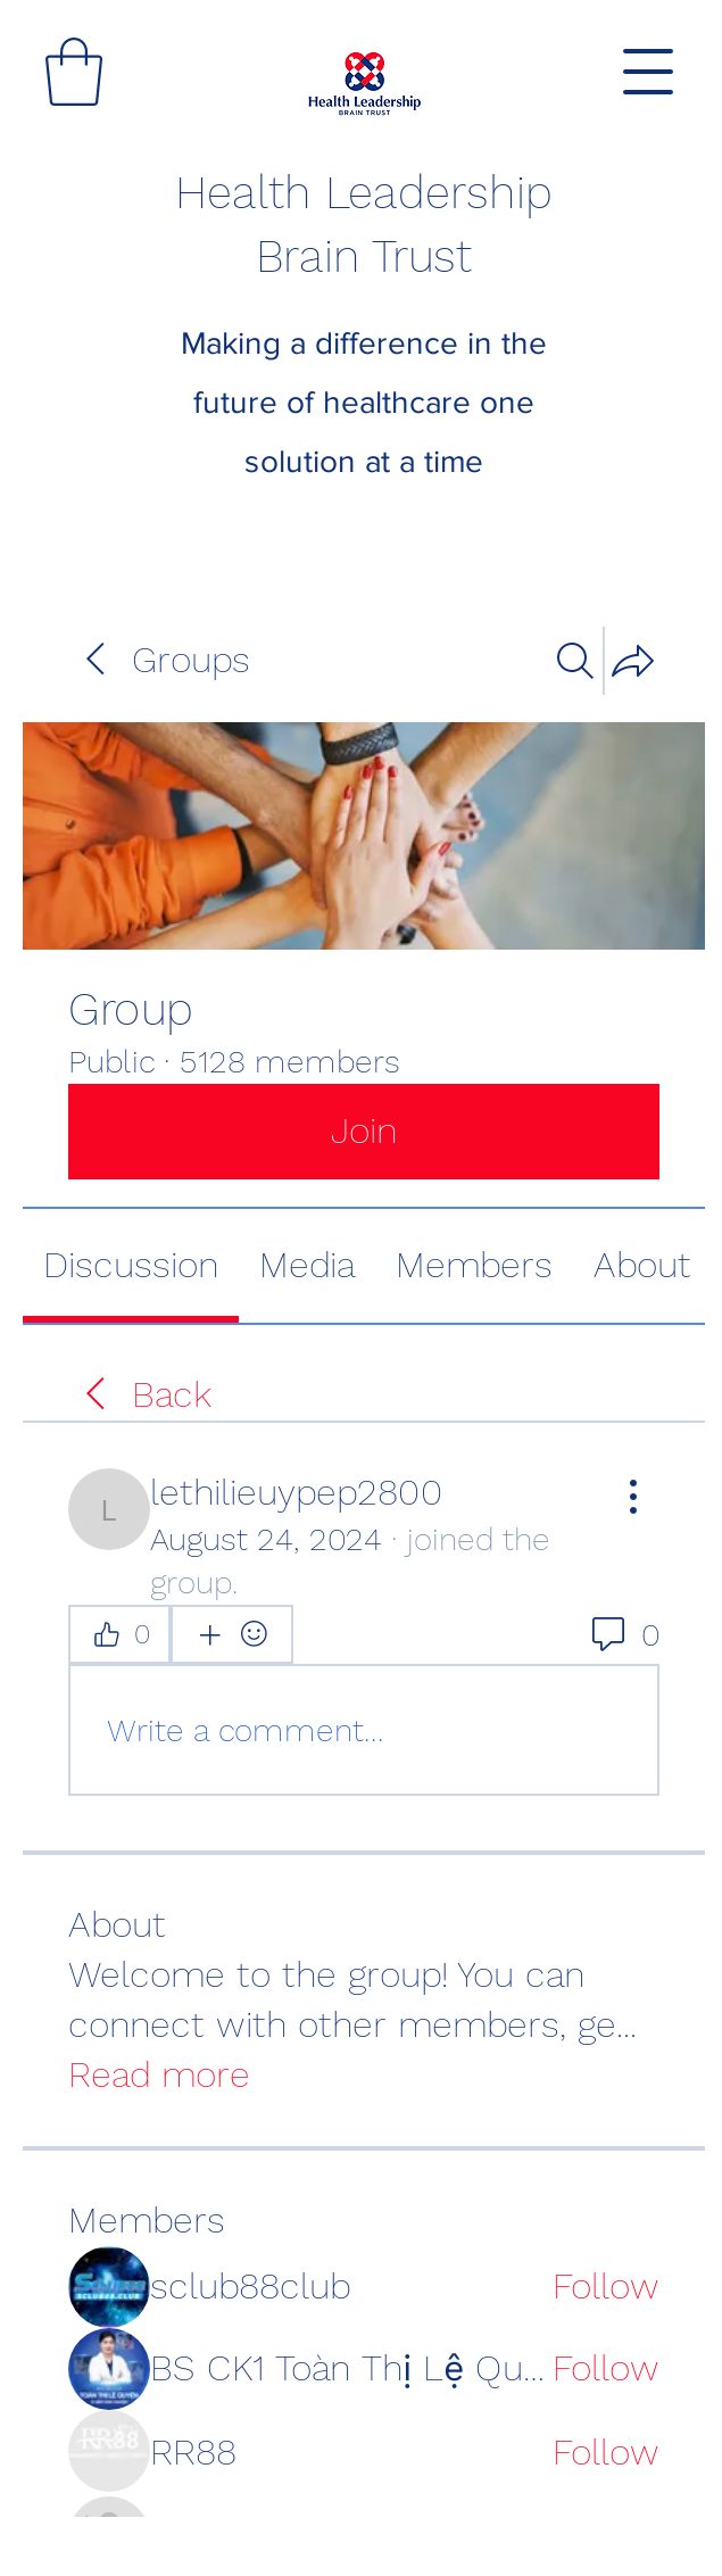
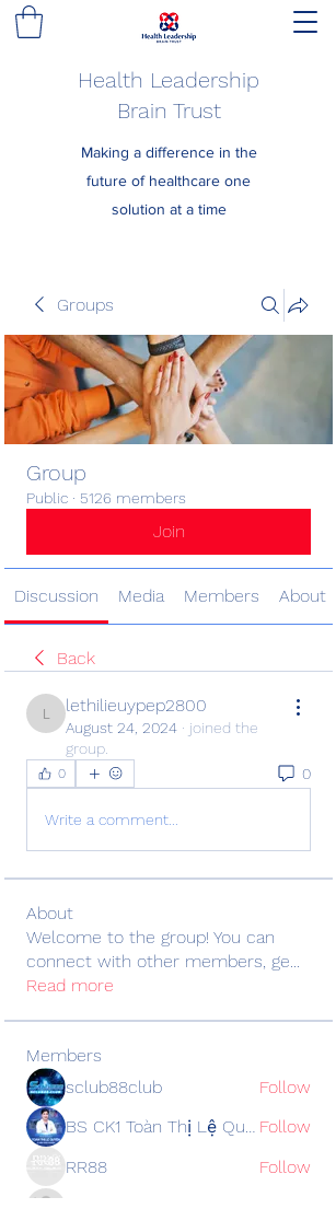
[68,1043,400,1079] Public · 5128 members -> [26,489,186,507] Public · 5126 members

